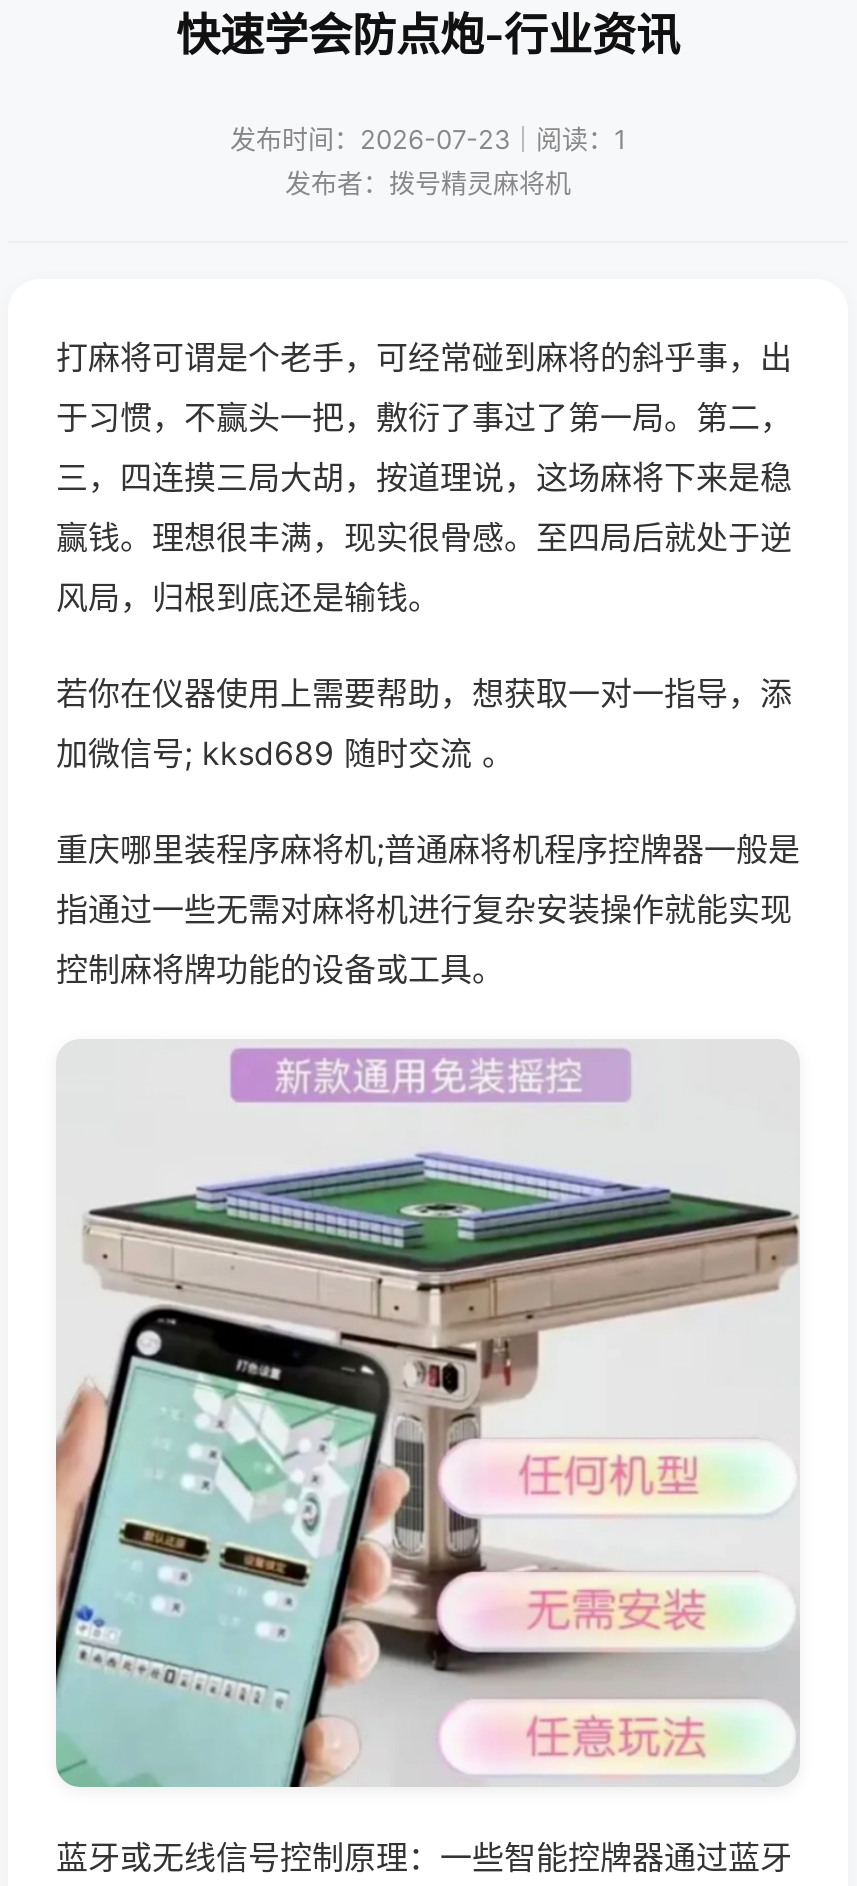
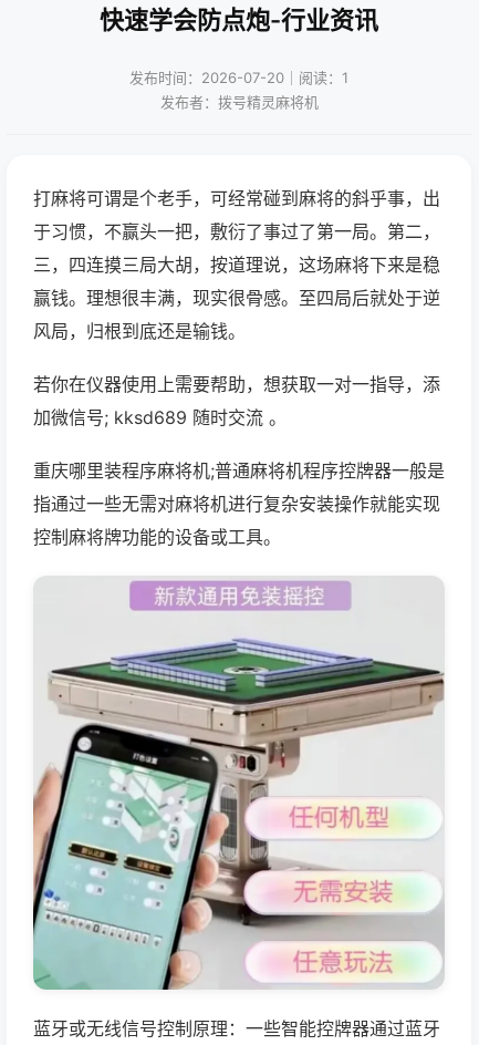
[230,123,626,155] 发布时间：2026-07-23｜阅读：1 -> [129,69,348,86] 发布时间：2026-07-20｜阅读：1

